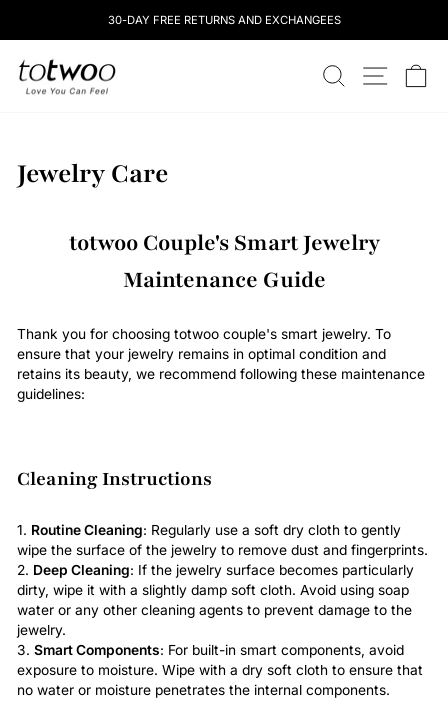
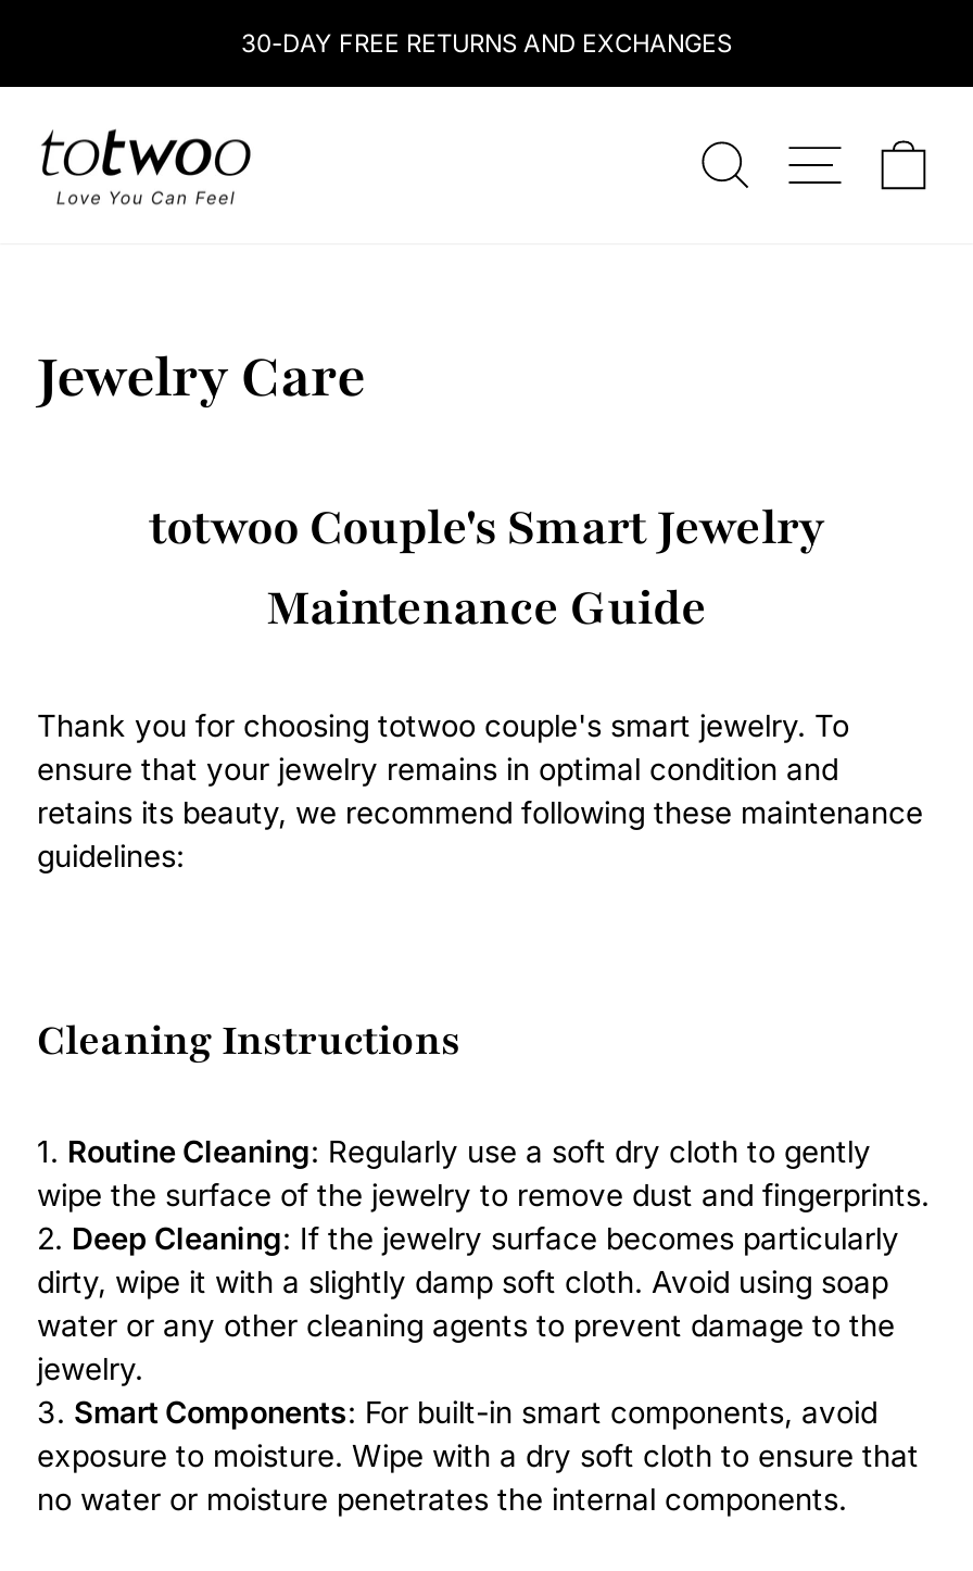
[107,13,340,27] 30-DAY FREE RETURNS AND EXCHANGEES -> [241,28,732,59] 30-DAY FREE RETURNS AND EXCHANGES

